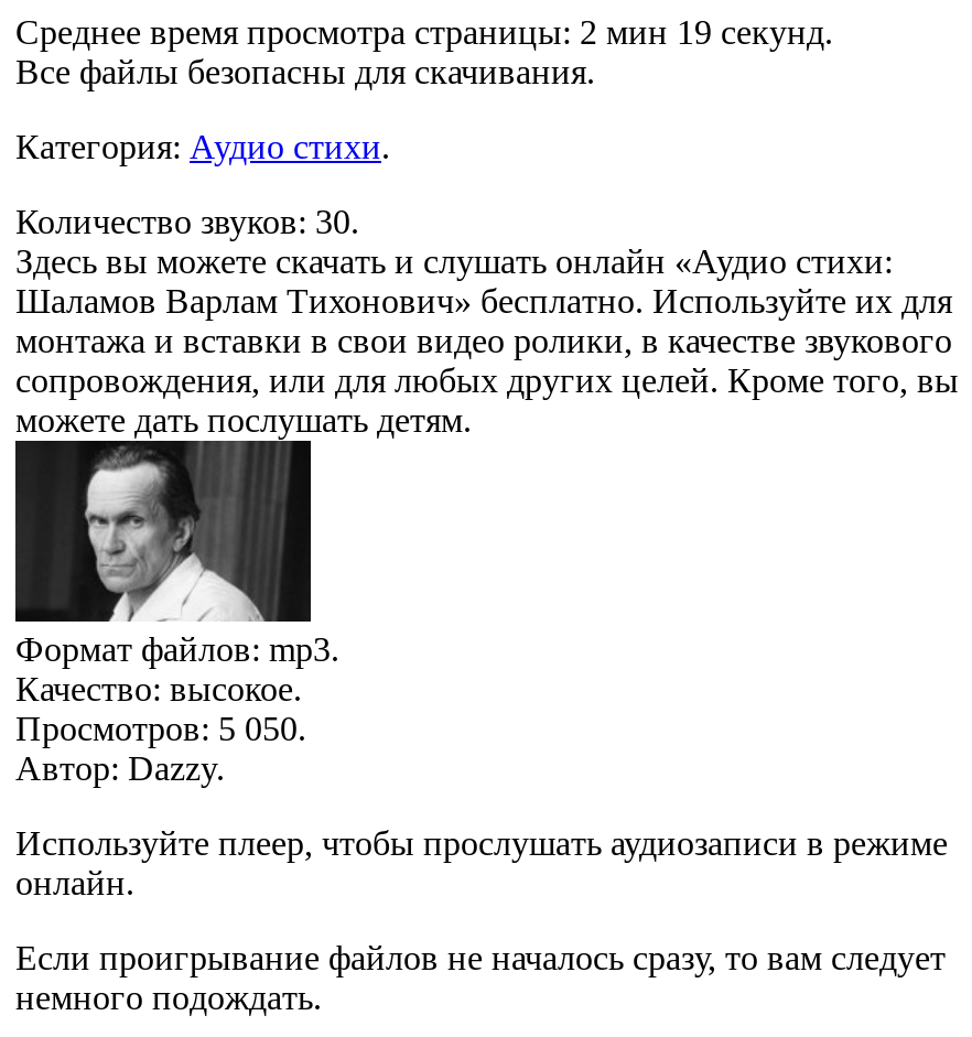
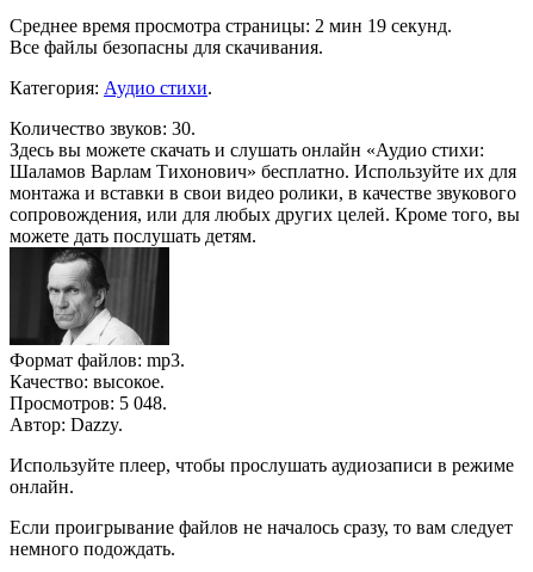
[15,709,306,747] Просмотров: 5 050. -> [10,393,167,413] Просмотров: 5 048.

